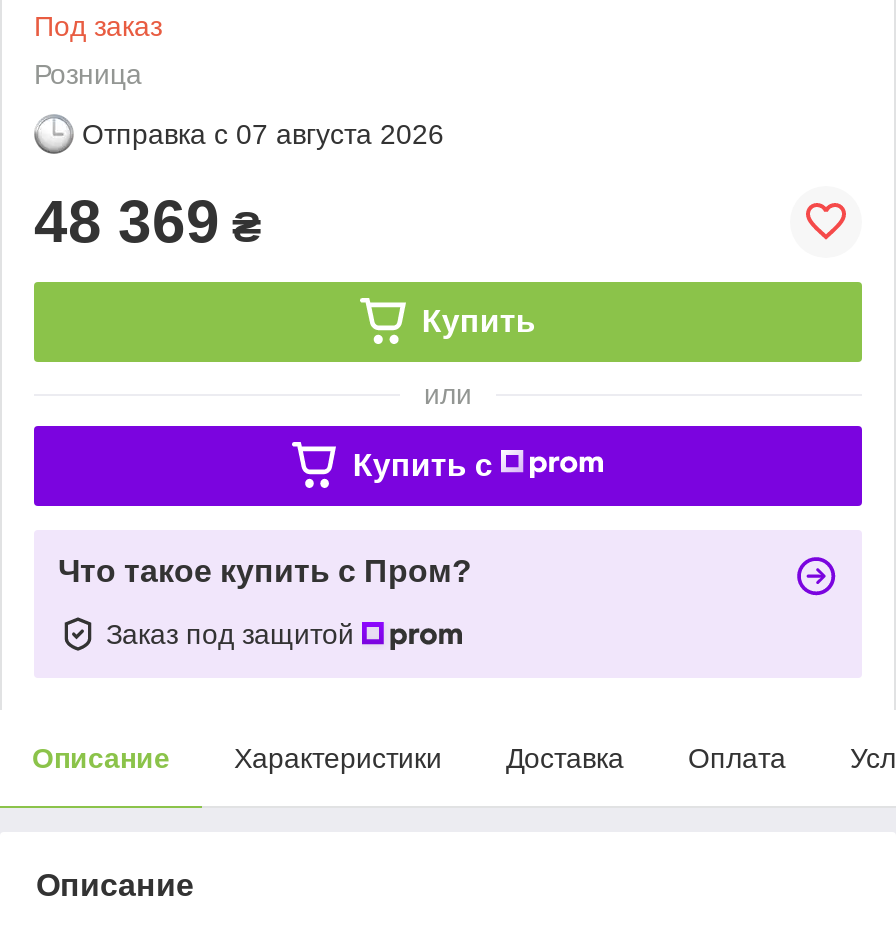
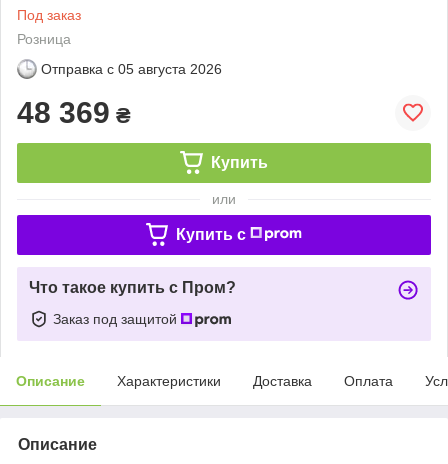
[82,118,444,150] Отправка с 07 августа 2026 -> [41,61,222,77] Отправка с 05 августа 2026

